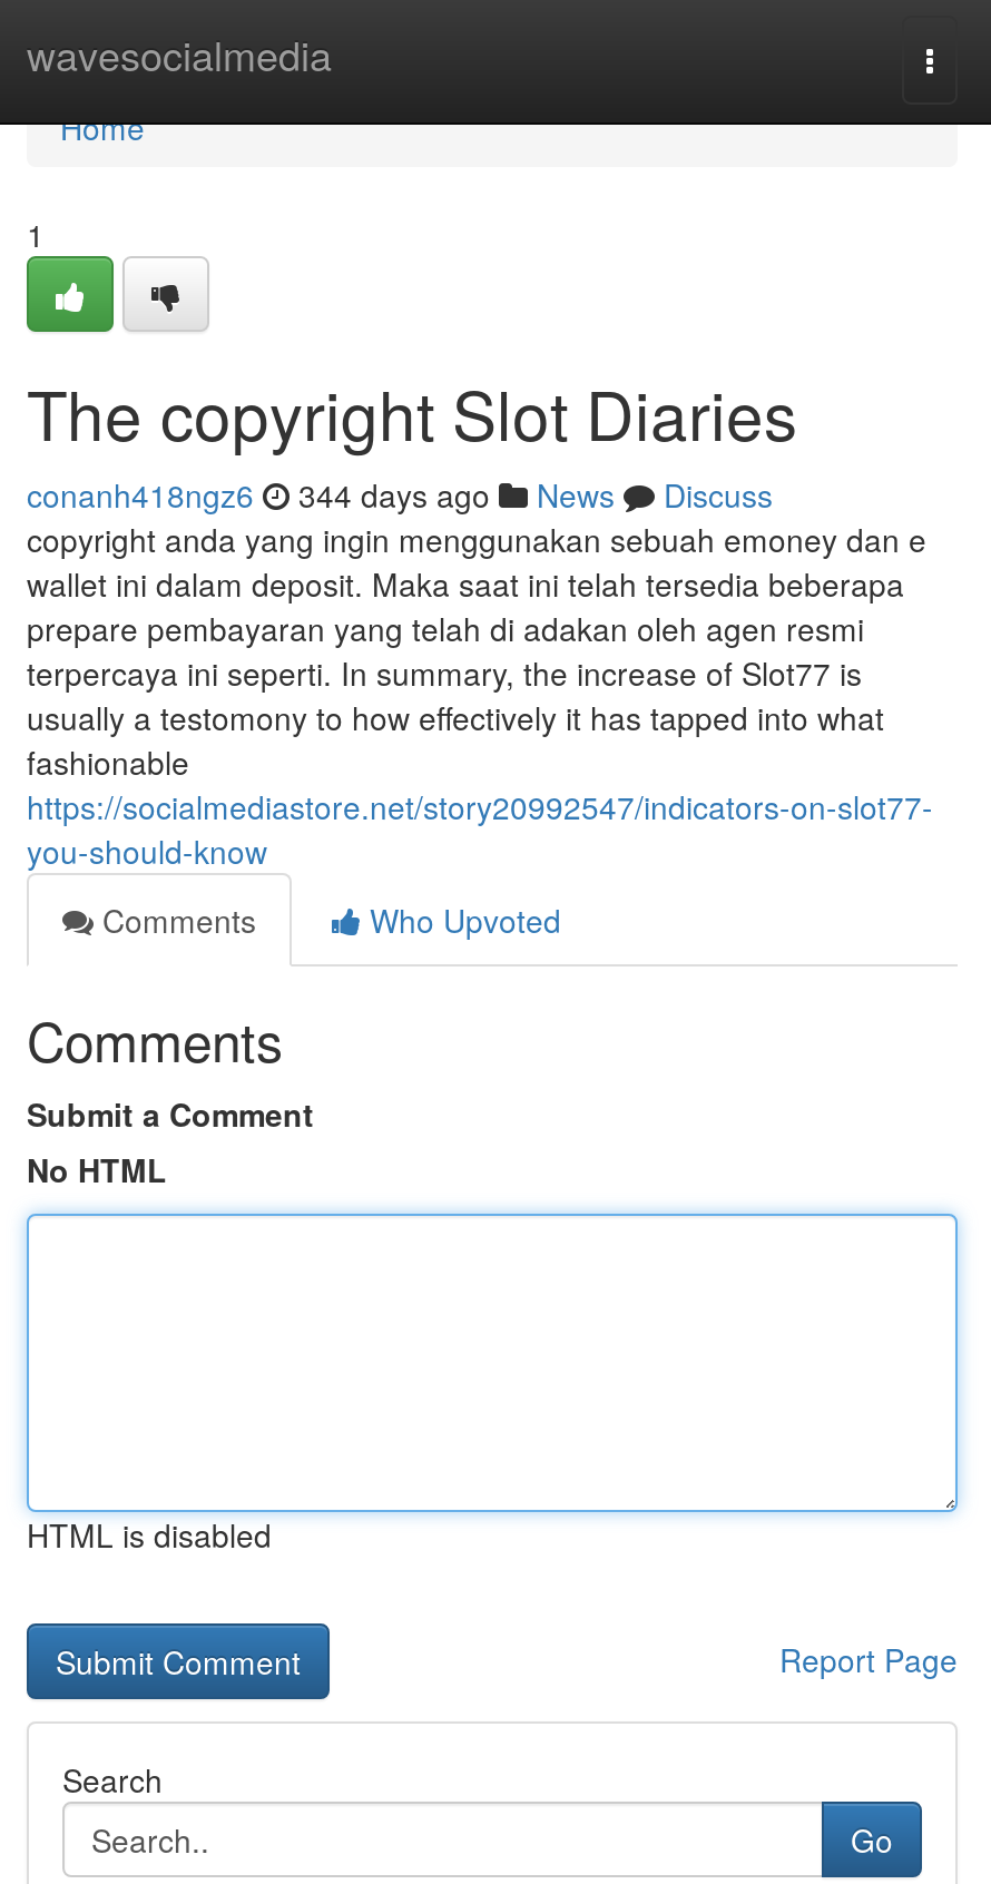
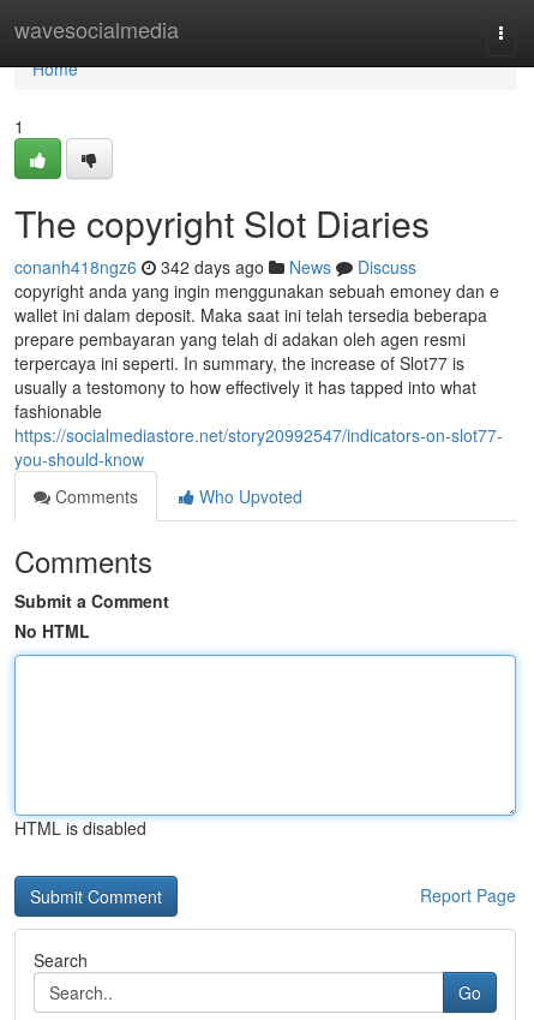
[27,472,773,517] conanh418ngz6 344 days ago News Discuss -> [14,255,416,279] conanh418ngz6 342 days ago News Discuss

